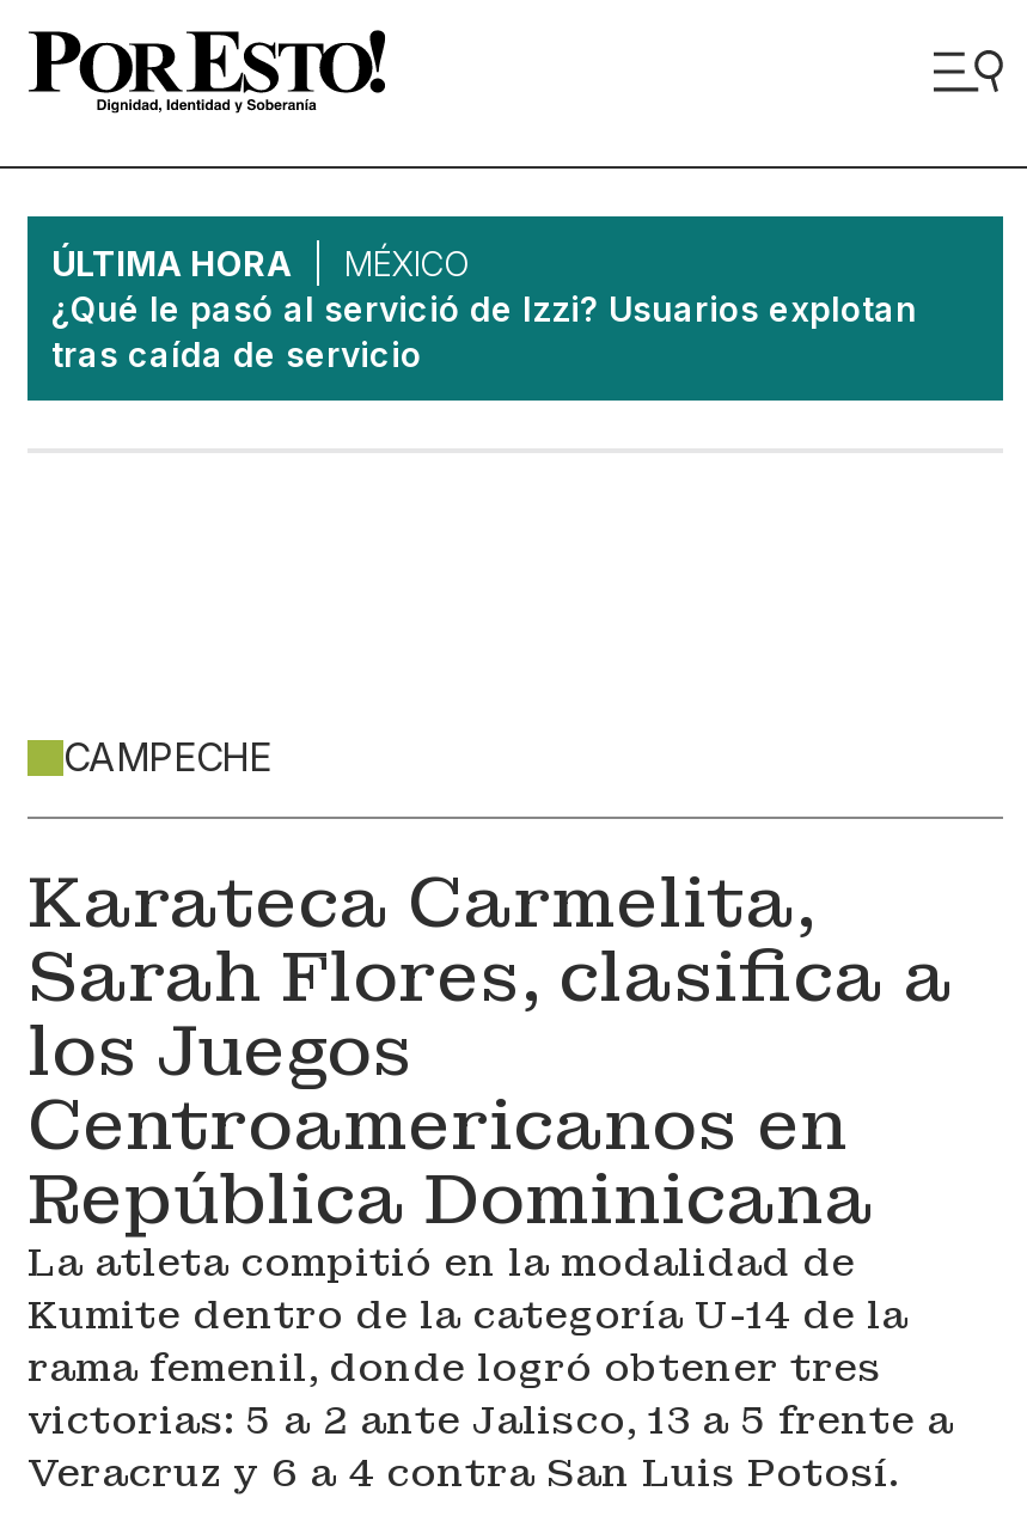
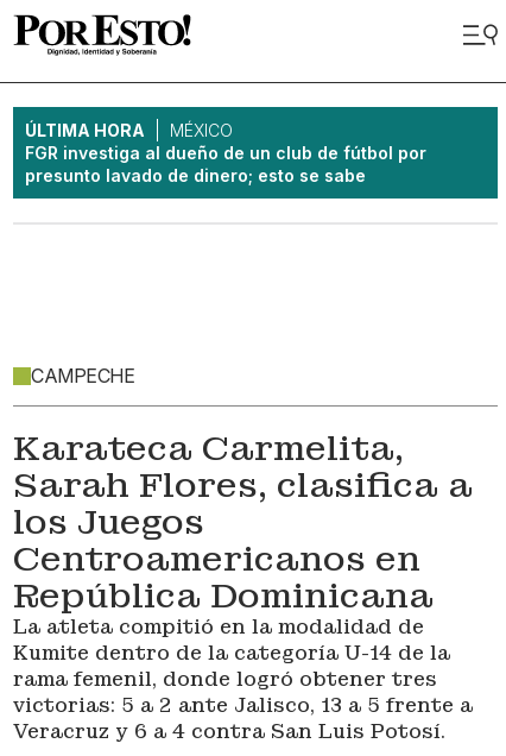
[51,288,917,374] ¿Qué le pasó al servició de Izzi? Usuarios explotan | tras caída de servicio -> [25,143,426,185] FGR investiga al dueño de un club de fútbol por | presunto lavado de dinero; esto se sabe

